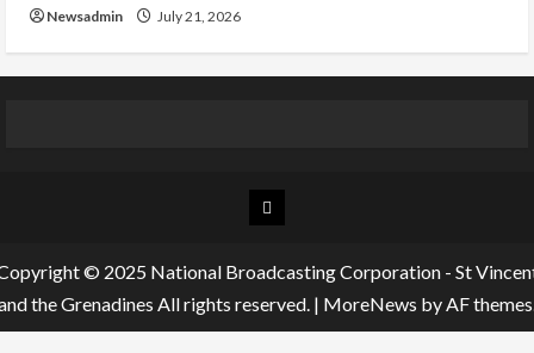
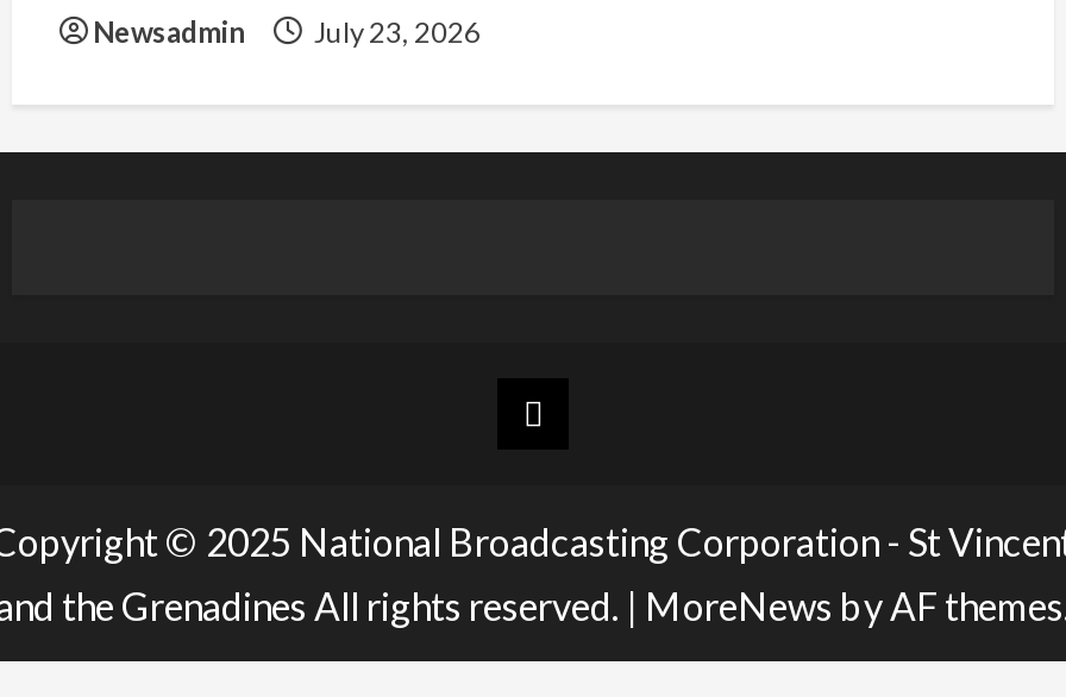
[46,7,241,25] Newsadmin July 21, 2026 -> [93,15,481,50] Newsadmin July 23, 2026

